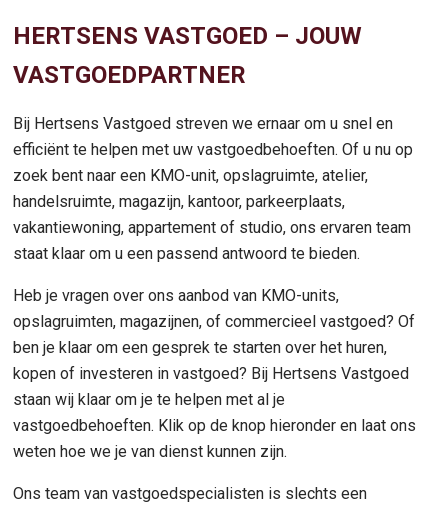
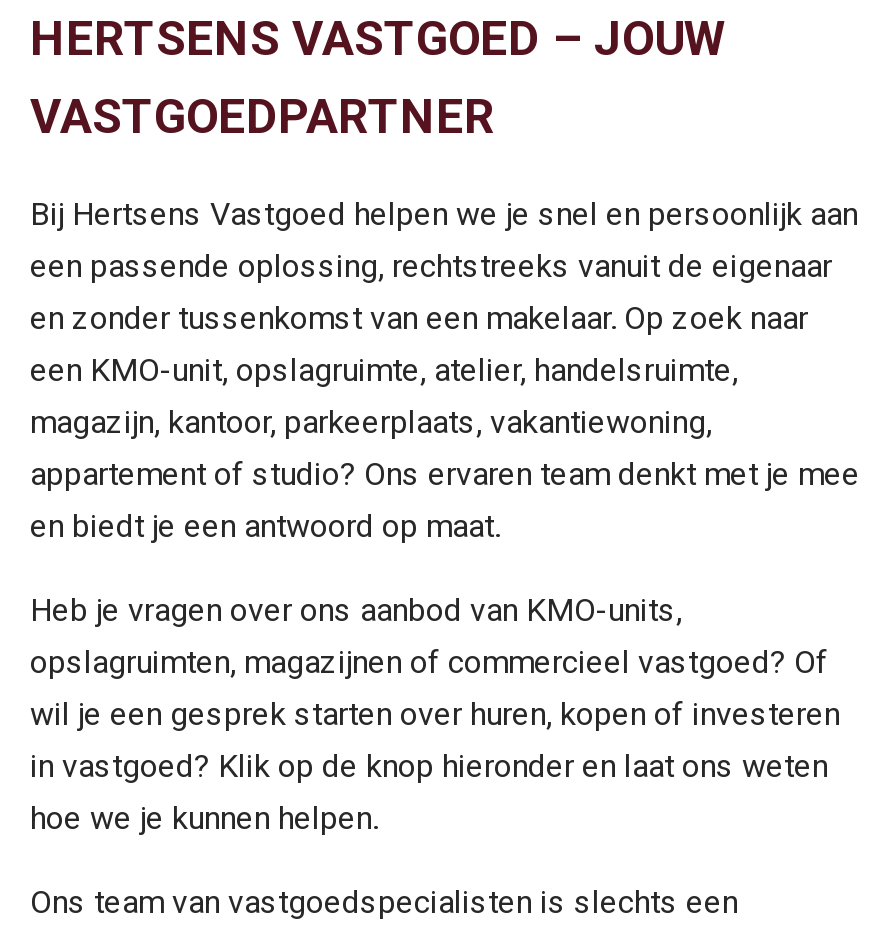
[13,114,413,263] Bij Hertsens Vastgoed streven we ernaar om u snel en | efficiënt te helpen met uw vastgoedbehoeften. Of u nu op | zoek bent naar een KMO-unit, opslagruimte, atelier, | handelsruimte, magazijn, kantoor, parkeerplaats, | vakantiewoning, appartement of studio, ons ervaren team | staat klaar om u een passend antwoord te bieden. -> [30,195,860,545] Bij Hertsens Vastgoed helpen we je snel en persoonlijk aan | een passende oplossing, rechtstreeks vanuit de eigenaar | en zonder tussenkomst van een makelaar. Op zoek naar | een KMO-unit, opslagruimte, atelier, handelsruimte, | magazijn, kantoor, parkeerplaats, vakantiewoning, | appartement of studio? Ons ervaren team denkt met je mee | en biedt je een antwoord op maat.
moved [13,286,339,305] -> [30,591,682,629]: Heb je vragen over ons aanbod van KMO-units,
[13,312,416,461] opslagruimten, magazijnen, of commercieel vastgoed? Of | ben je klaar om een gesprek te starten over het huren, | kopen of investeren in vastgoed? Bij Hertsens Vastgoed | staan wij klaar om je te helpen met al je | vastgoedbehoeften. Klik op de knop hieronder en laat ons | weten hoe we je van dienst kunnen zijn. -> [30,643,840,837] opslagruimten, magazijnen of commercieel vastgoed? Of | wil je een gesprek starten over huren, kopen of investeren | in vastgoed? Klik op de knop hieronder en laat ons weten | hoe we je kunnen helpen.

